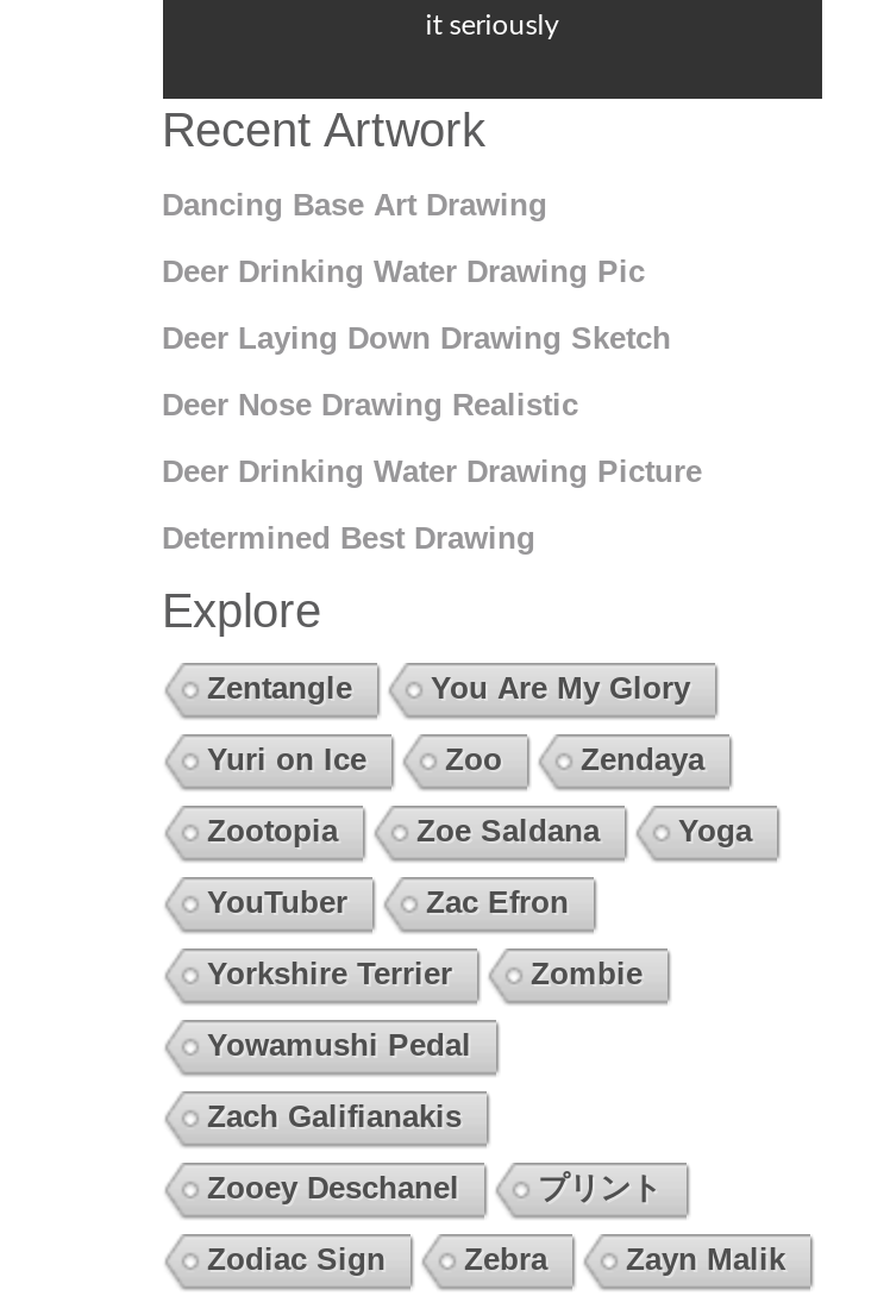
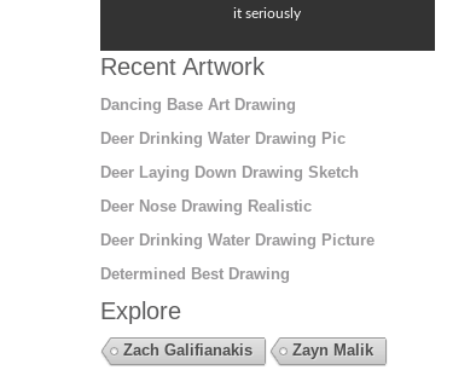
[207,670,752,1063] Zentangle | You Are My Glory | Yuri on Ice | Zoo | Zendaya | Zootopia | Zoe Saldana | Yoga | YouTuber | Zac Efron | Yorkshire Terrier | Zombie | Yowamushi Pedal -> none
[207,1170,662,1277] Zooey Deschanel | プリント | Zodiac Sign | Zebra -> none

